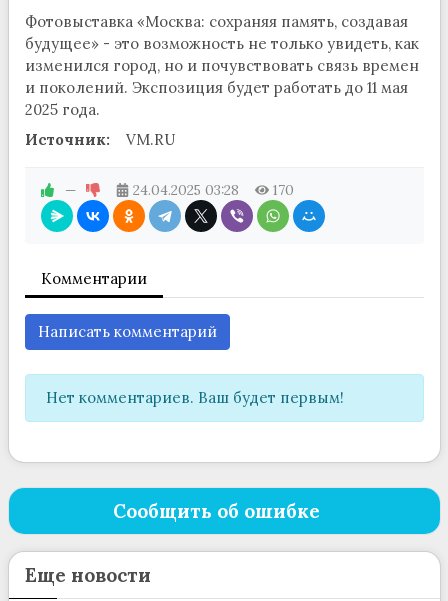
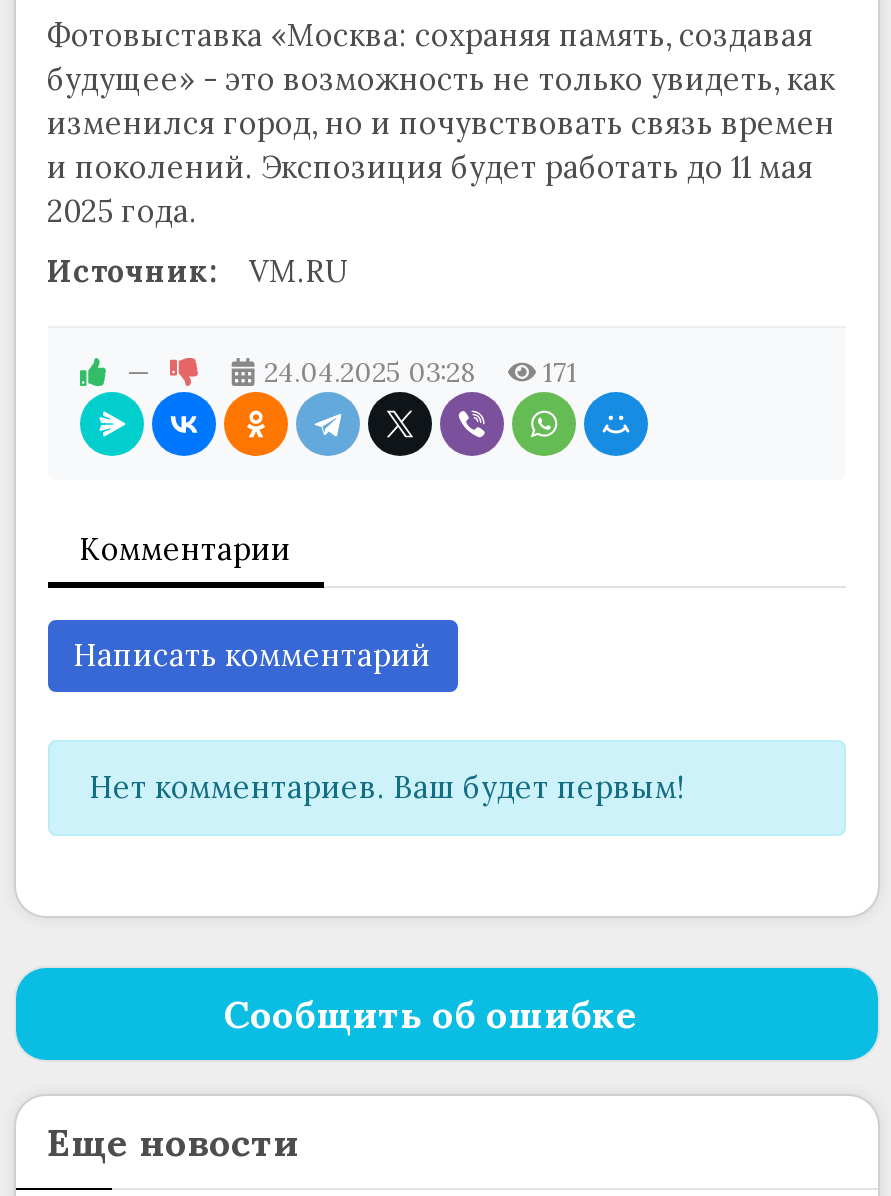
[133,181,293,199] 24.04.2025 03:28 170 -> [264,354,577,390] 24.04.2025 03:28 171

